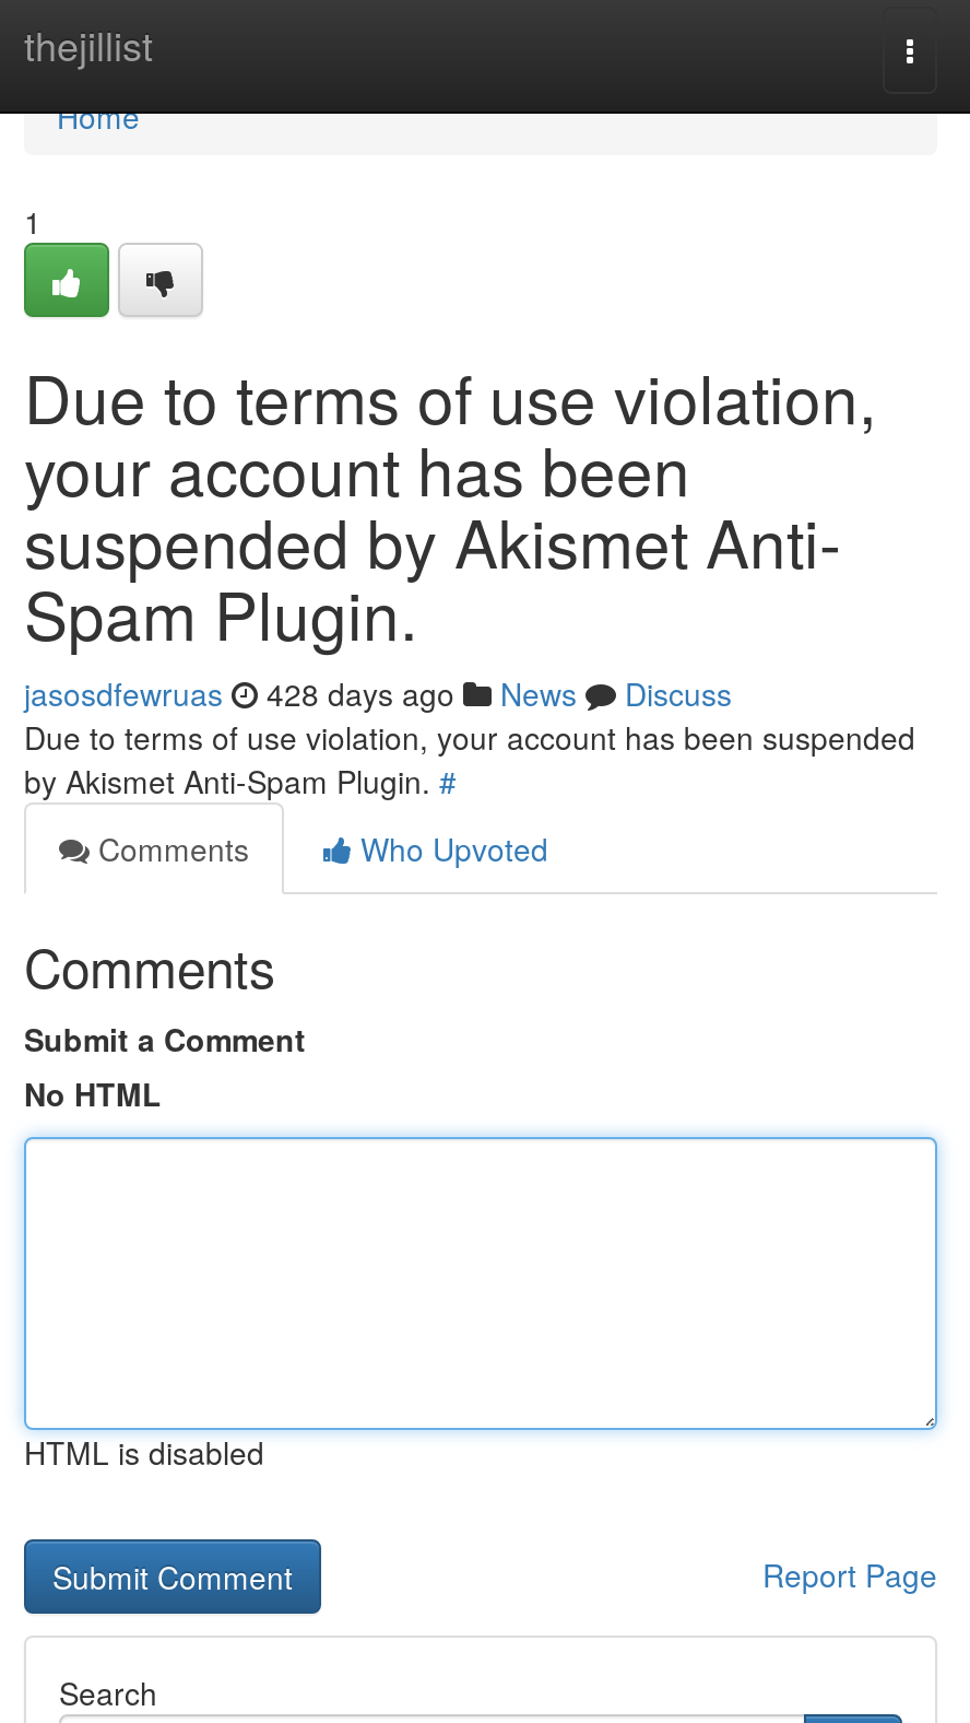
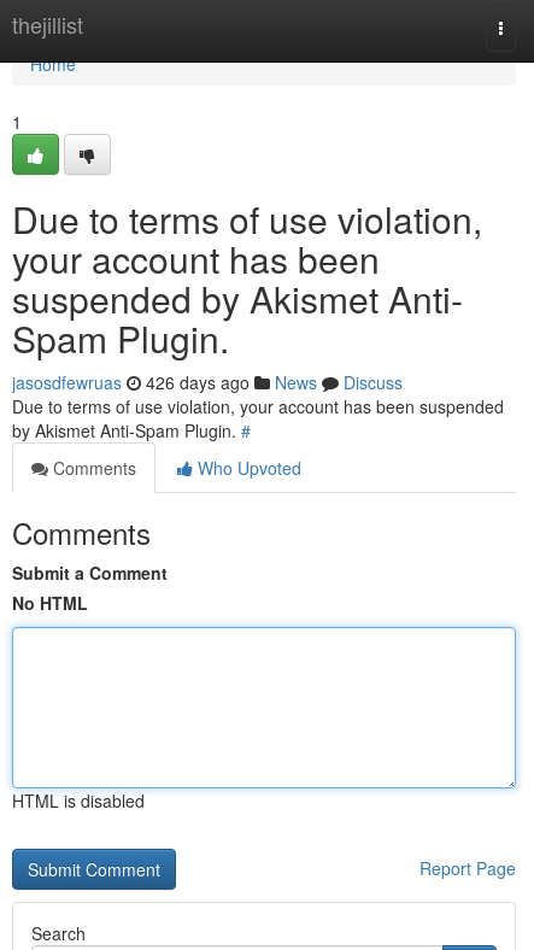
[24,671,732,715] jasosdfewruas 428 days ago News Discuss -> [12,370,403,394] jasosdfewruas 426 days ago News Discuss

